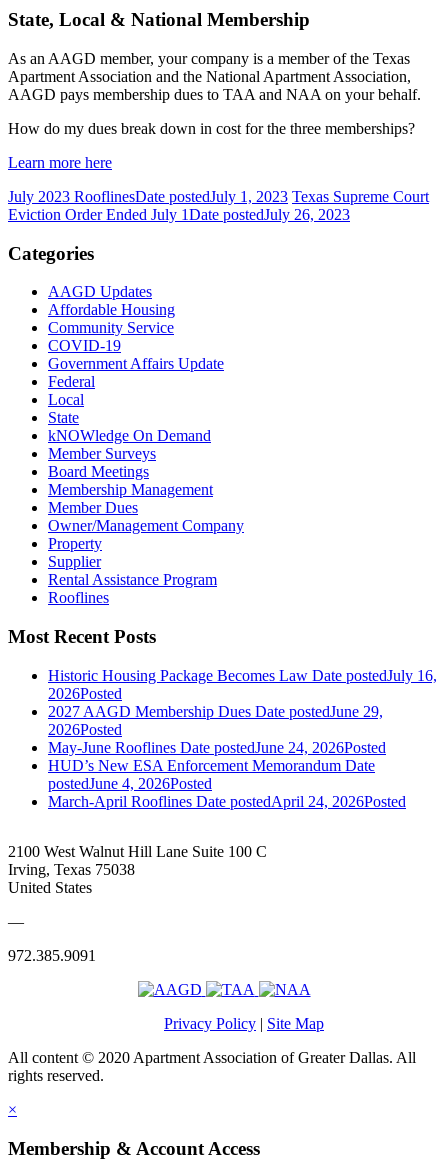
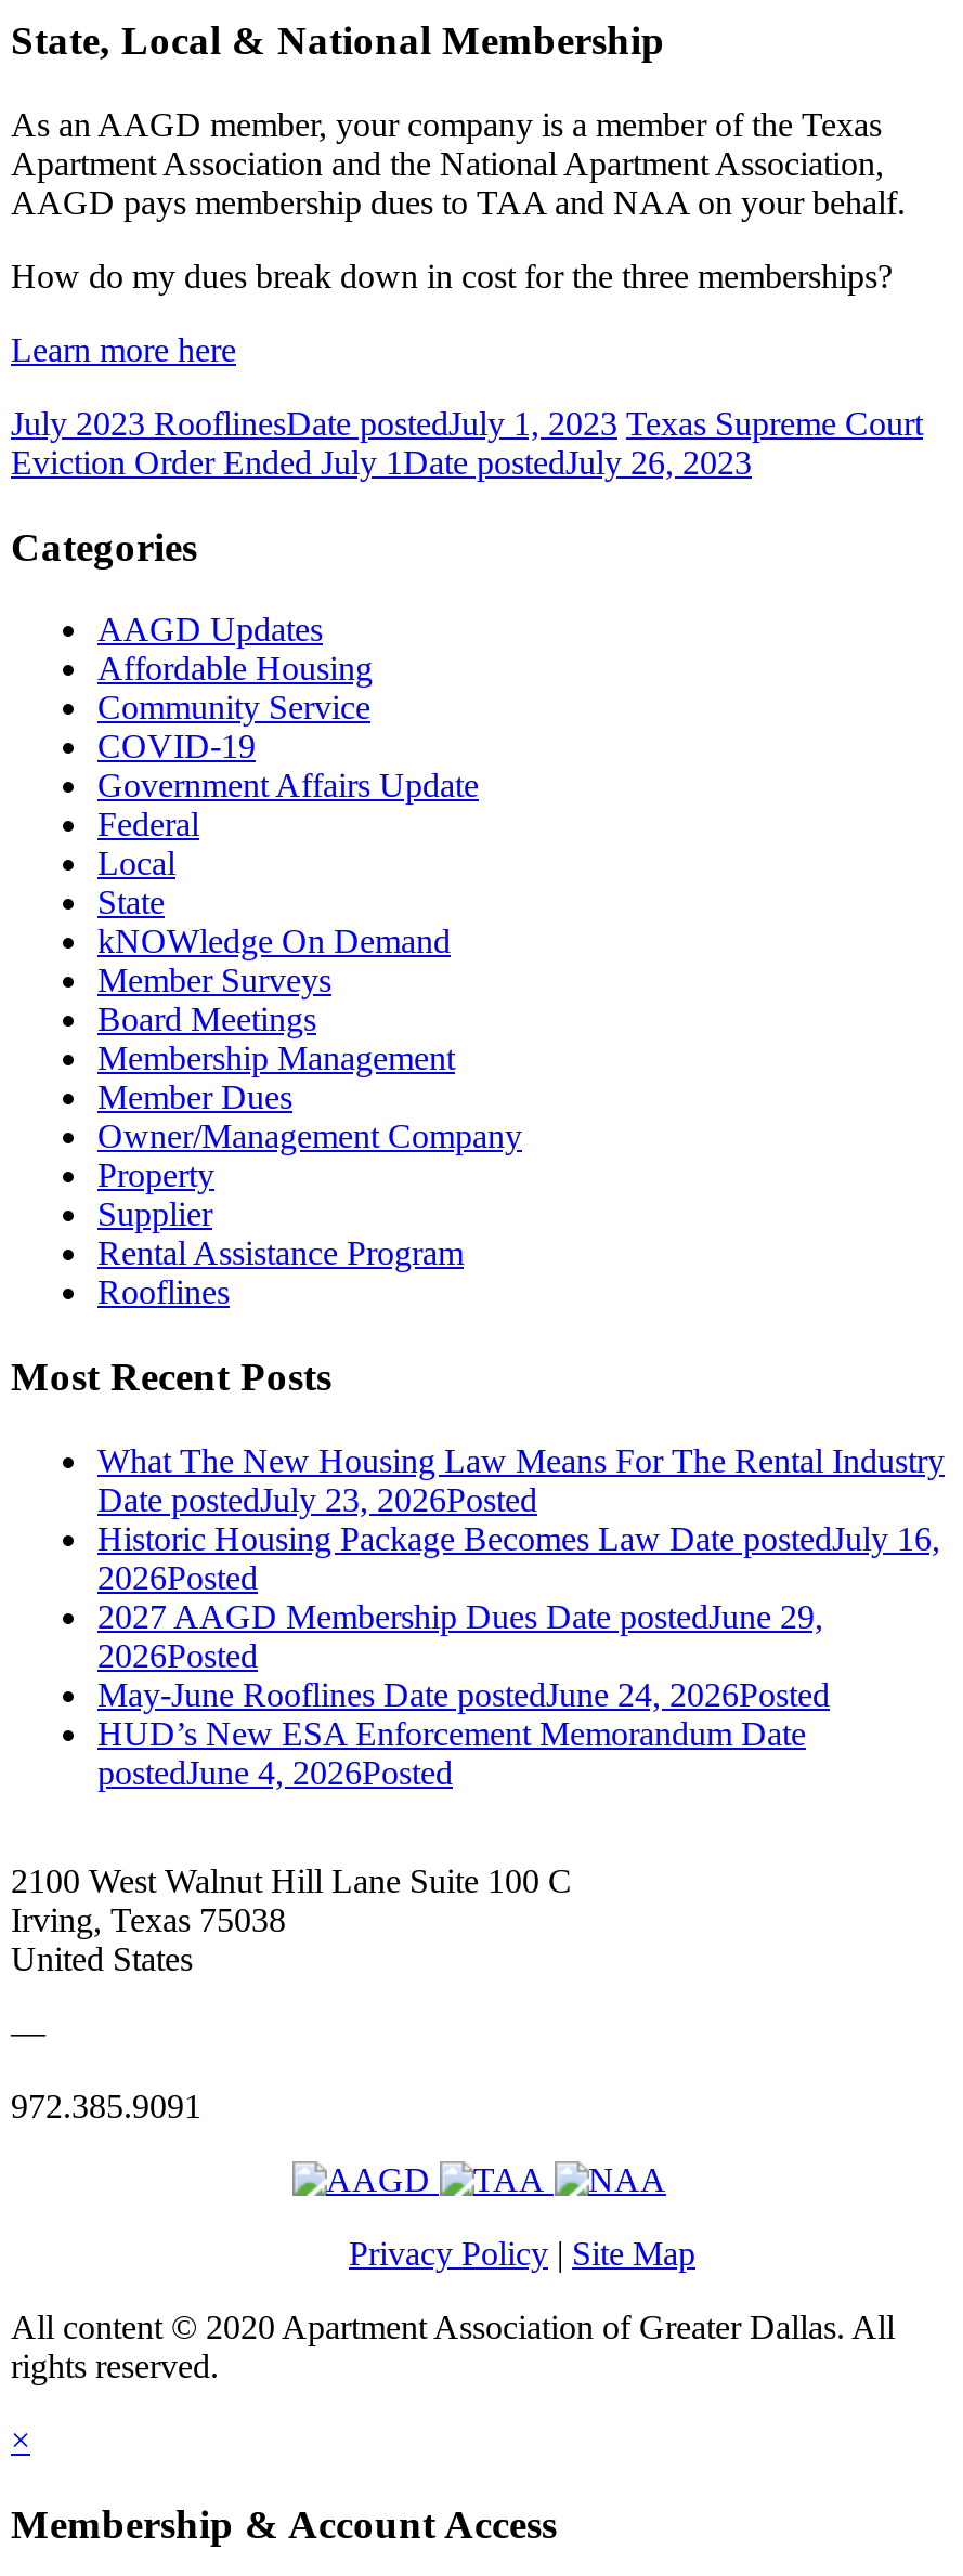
none -> [97,1442,945,1518] What The New Housing Law Means For The Rental Industry | Date postedJuly 23, 2026Posted
moved [48,667,437,792] -> [97,1520,940,1791]: Historic Housing Package Becomes Law Date postedJuly 16, | 2026Posted | 2027 AAGD Membership Dues Date postedJune 29, | 2026Posted | May-June Rooflines Date postedJune 24, 2026Posted | HUD’s New ESA Enforcement Memorandum Date | postedJune 4, 2026Posted
[48,793,406,810] March-April Rooflines Date postedApril 24, 2026Posted -> none

